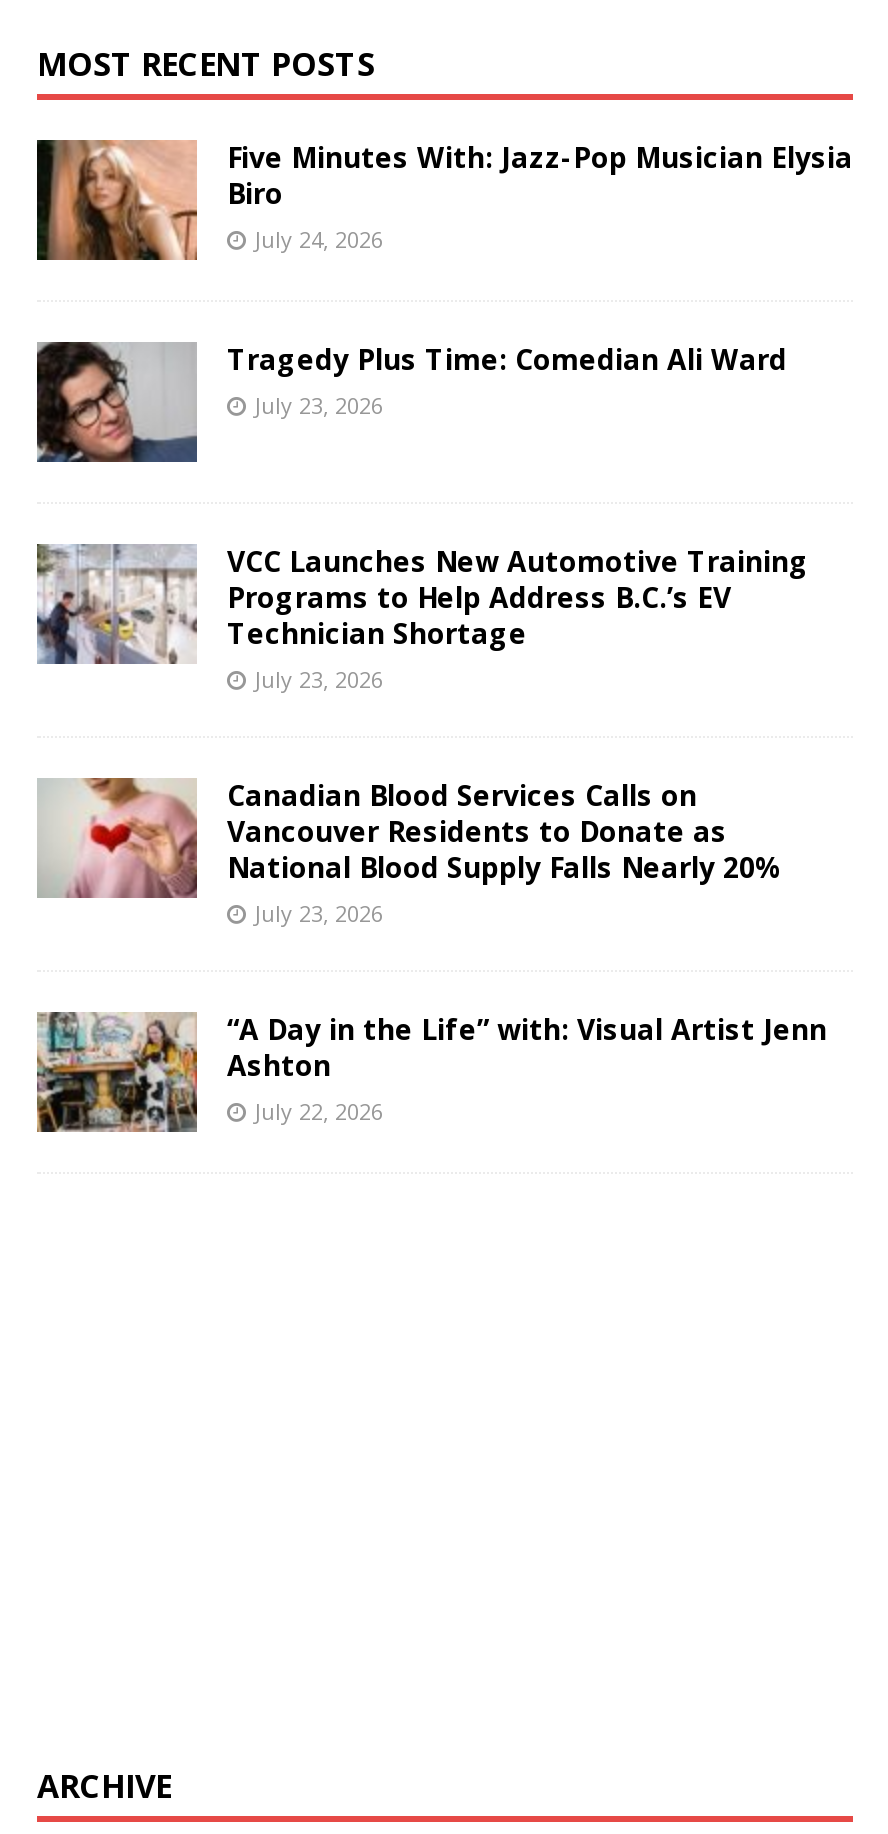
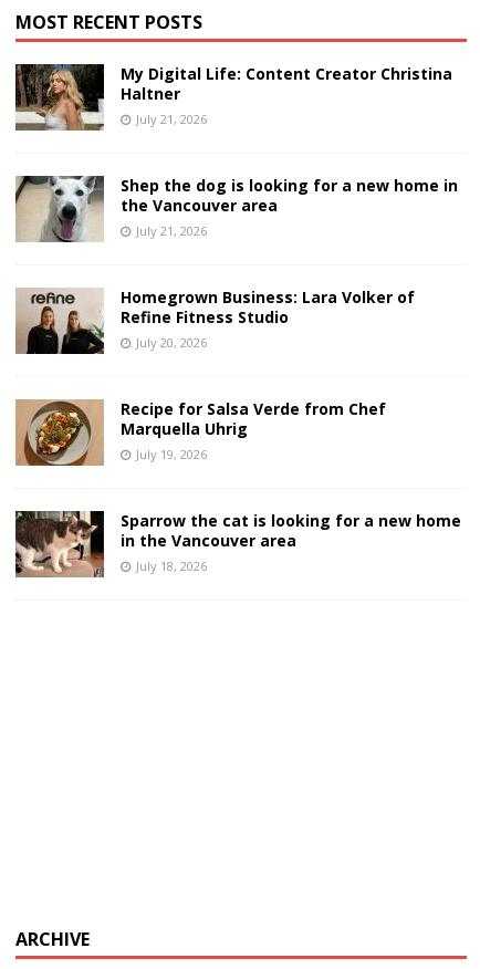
[37,138,853,262] [image] | Five Minutes With: Jazz-Pop Musician Elysia | Biro | July 24, 2026 -> [14,63,452,132] [image] | My Digital Life: Content Creator Christina | Haltner | July 21, 2026
[37,341,787,464] [image] | Tragedy Plus Time: Comedian Ali Ward | July 23, 2026 -> [14,175,458,242] [image] | Shep the dog is looking for a new home in | the Vancouver area | July 21, 2026
[37,543,809,695] [image] | VCC Launches New Automotive Training | Programs to Help Address B.C.’s EV | Technician Shortage | July 23, 2026 -> [14,287,415,355] [image] | Homegrown Business: Lara Volker of | Refine Fitness Studio | July 20, 2026
[37,776,783,929] [image] | Canadian Blood Services Calls on | Vancouver Residents to Donate as | National Blood Supply Falls Nearly 20% | July 23, 2026 -> [15,398,386,467] [image] | Recipe for Salsa Verde from Chef | Marquella Uhrig | July 19, 2026
[35,1010,827,1134] [image] | “A Day in the Life” with: Visual Artist Jenn | Ashton | July 22, 2026 -> [14,510,461,579] [image] | Sparrow the cat is looking for a new home | in the Vancouver area | July 18, 2026

